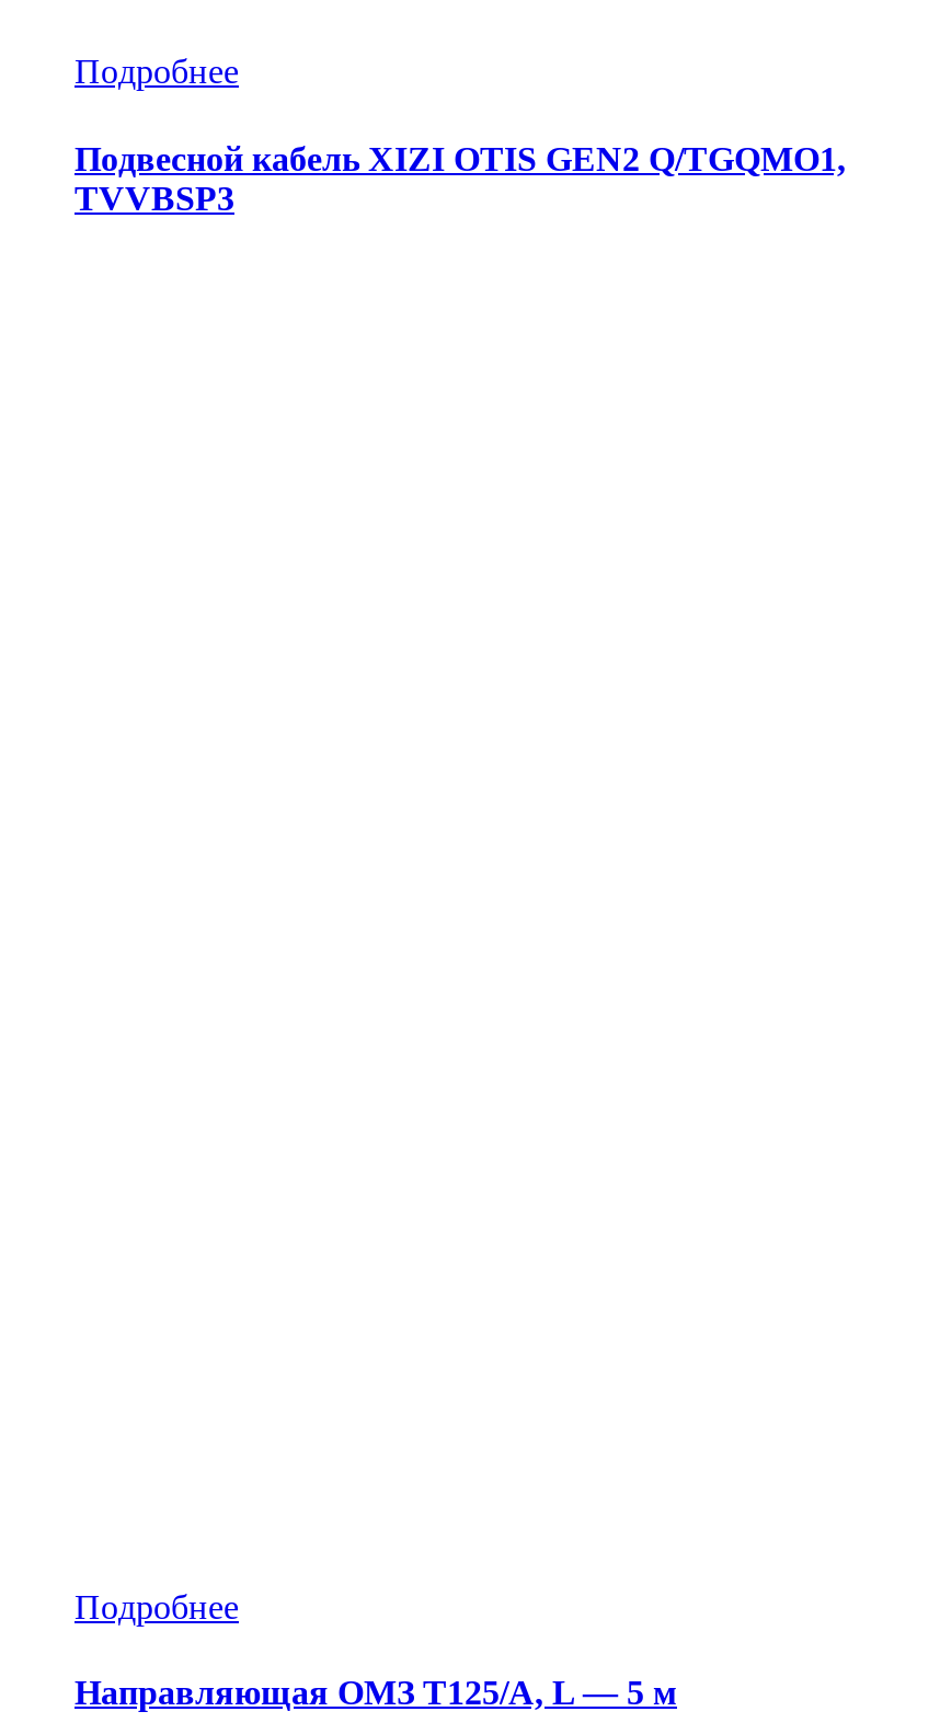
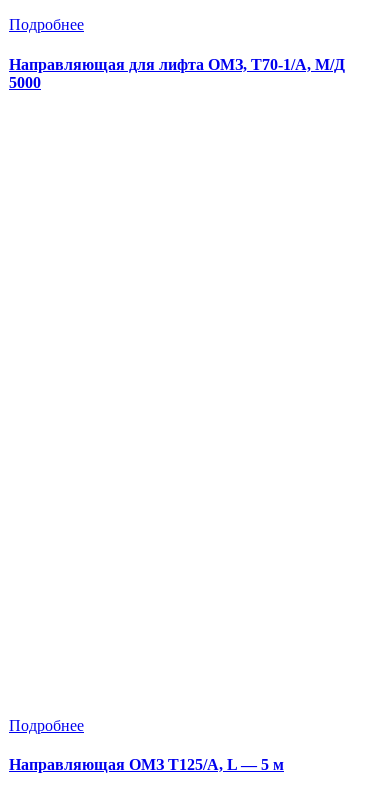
[74,139,846,216] Подвесной кабель XIZI OTIS GEN2 Q/TGQMO1, | TVVBSP3 -> [9,56,345,91] Направляющая для лифта ОМЗ, T70-1/A, М/Д | 5000

